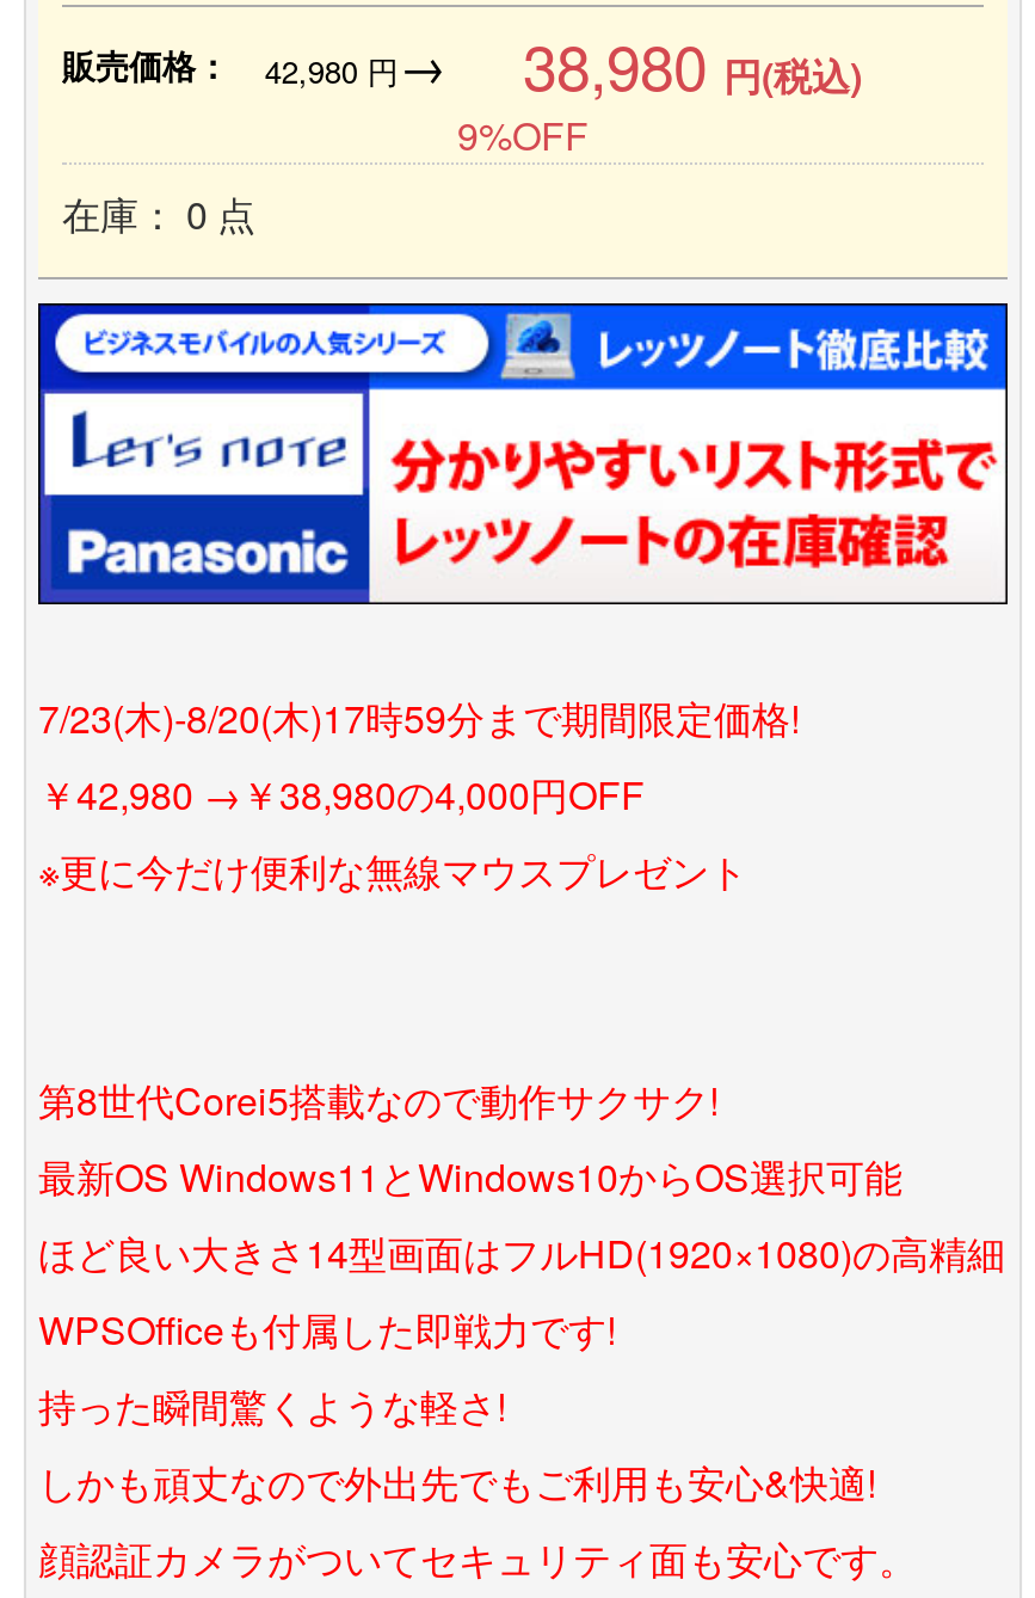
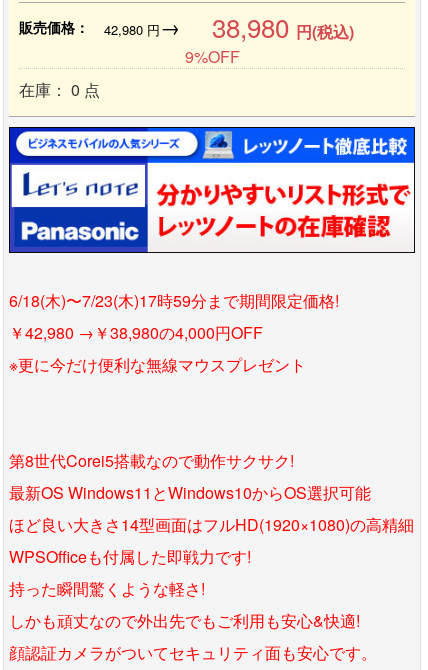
[38,691,838,746] 7/23(木)-8/20(木)17時59分まで期間限定価格! -> [9,289,355,312] 6/18(木)〜7/23(木)17時59分まで期間限定価格!

